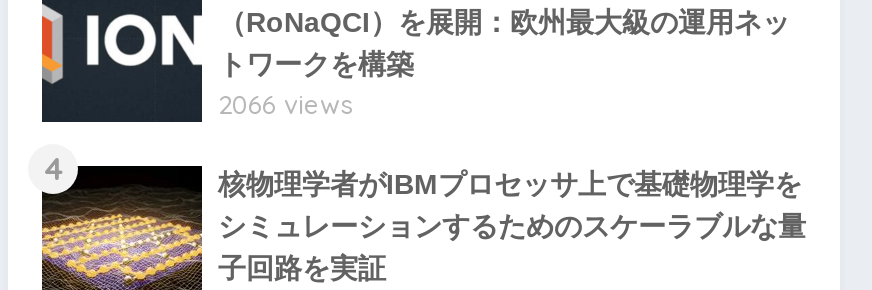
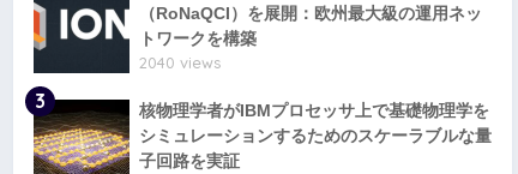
[218,88,352,120] 2066 views -> [139,53,221,72] 2040 views
[44,148,62,188] 4 -> [35,89,46,113] 3

